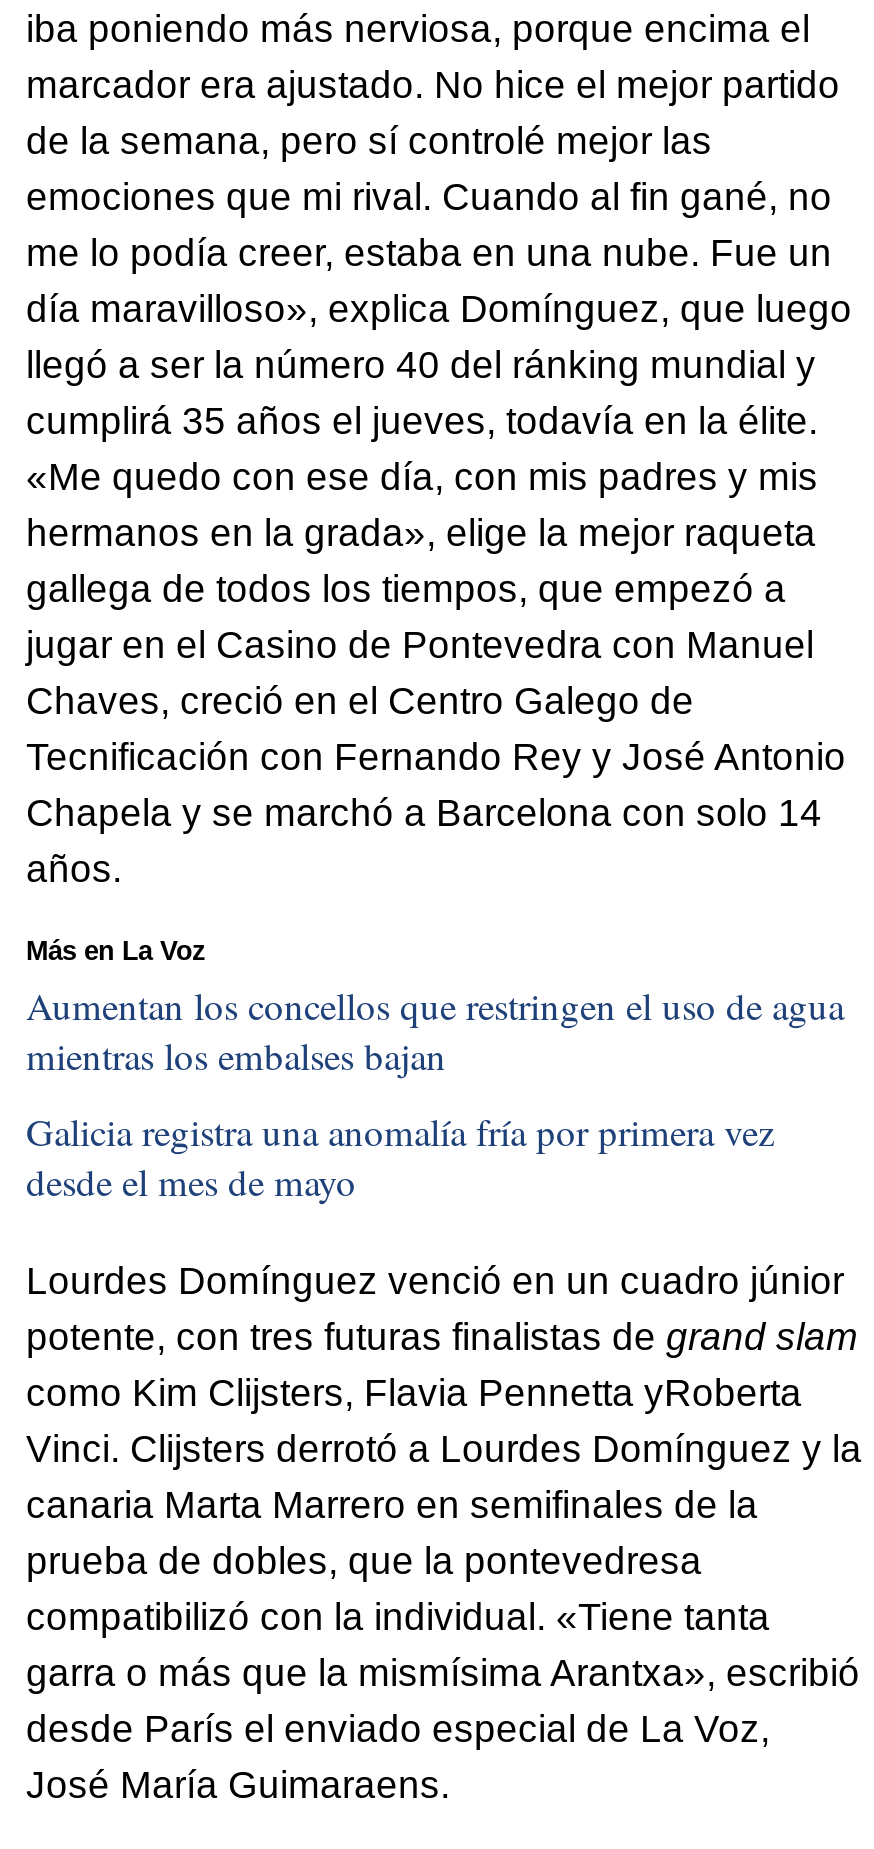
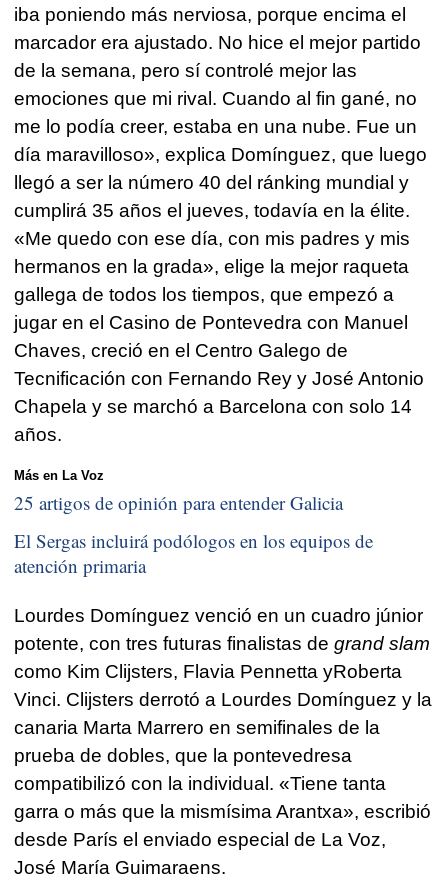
[26,980,844,1080] Aumentan los concellos que restringen el uso de agua | mientras los embalses bajan -> [14,490,343,515] 25 artigos de opinión para entender Galicia
[26,1105,774,1205] Galicia registra una anomalía fría por primera vez | desde el mes de mayo -> [14,528,373,578] El Sergas incluirá podólogos en los equipos de | atención primaria

